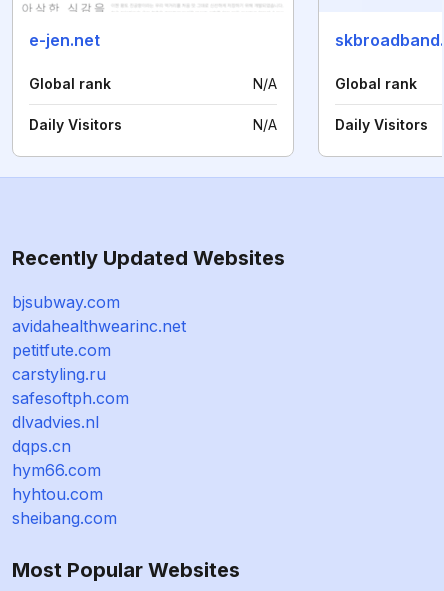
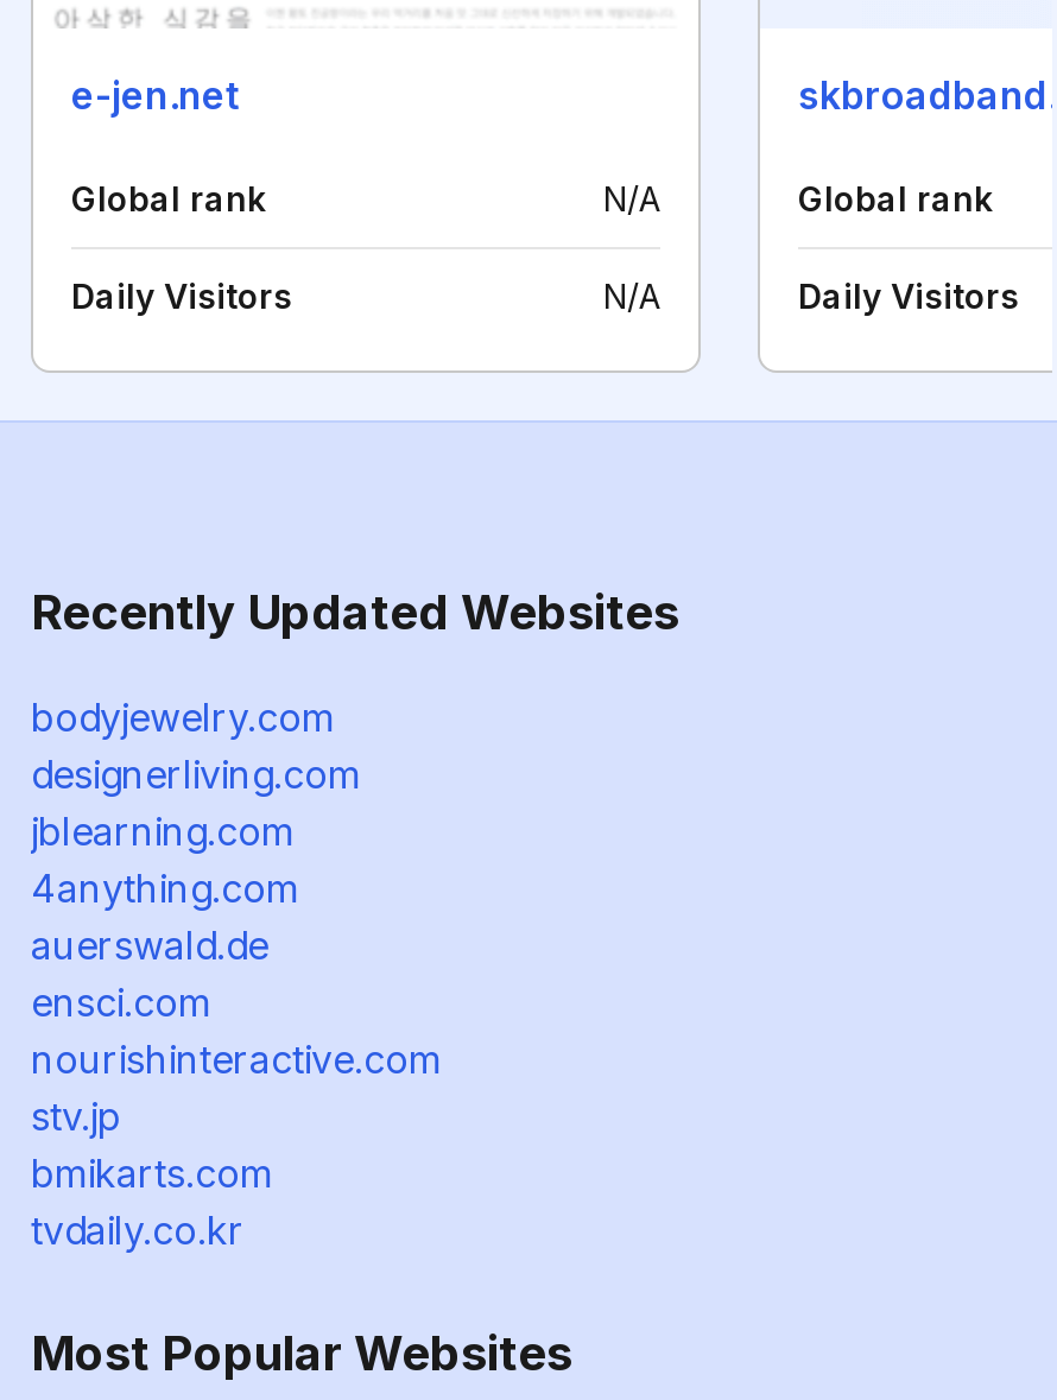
[12,292,186,528] bjsubway.com | avidahealthwearinc.net | petitfute.com | carstyling.ru | safesoftph.com | dlvadvies.nl | dqps.cn | hym66.com | hyhtou.com | sheibang.com -> [31,693,442,1254] bodyjewelry.com | designerliving.com | jblearning.com | 4anything.com | auerswald.de | ensci.com | nourishinteractive.com | stv.jp | bmikarts.com | tvdaily.co.kr

